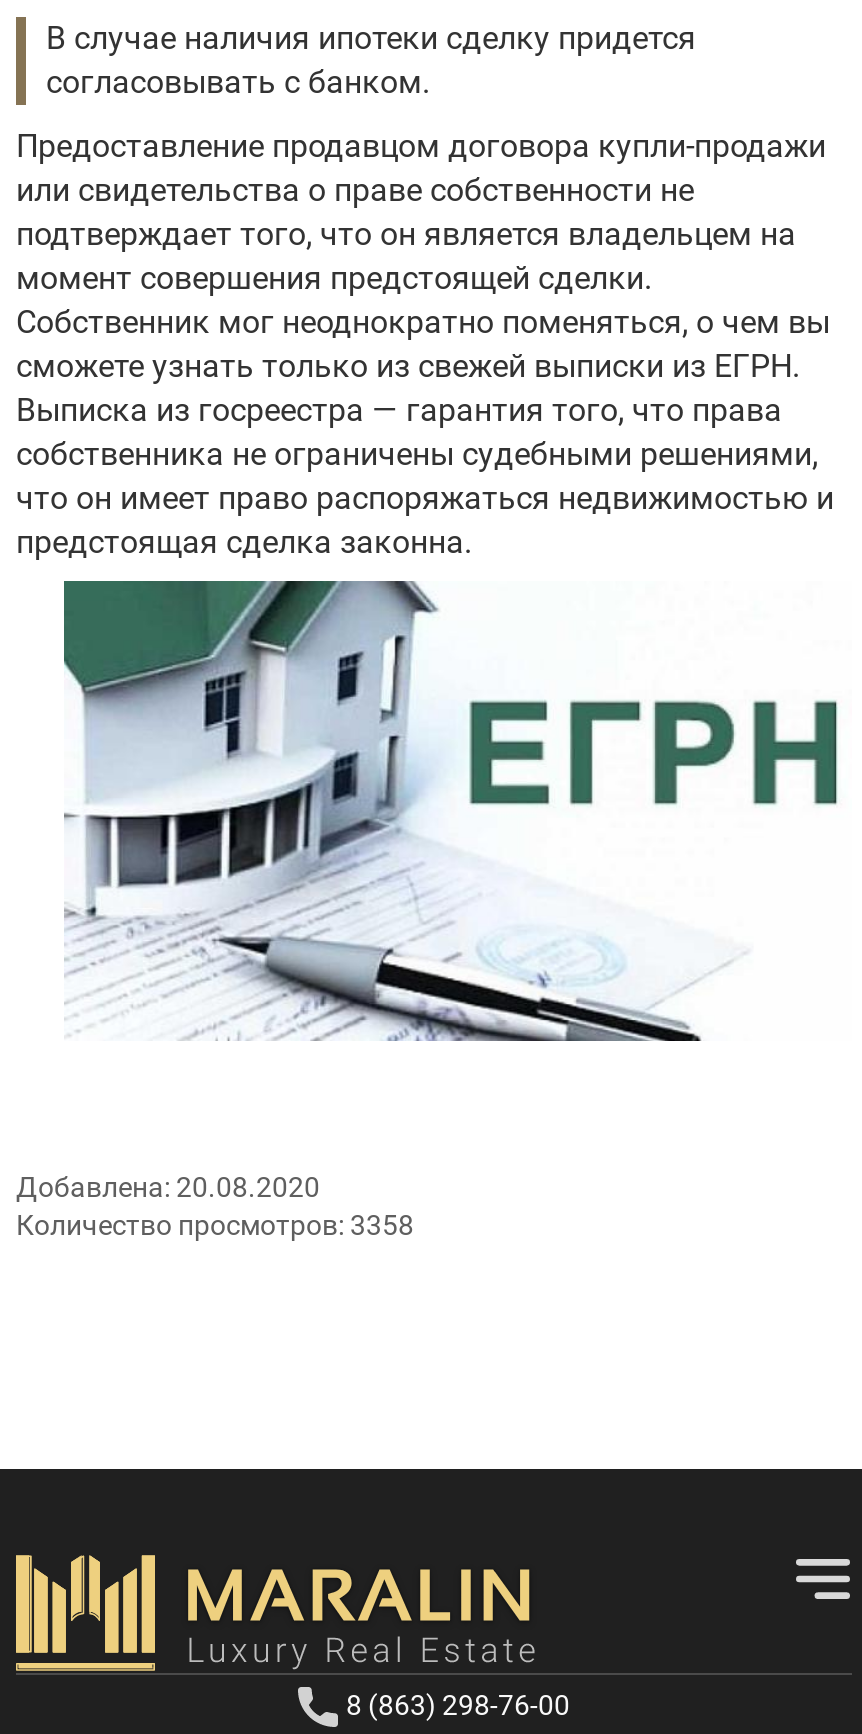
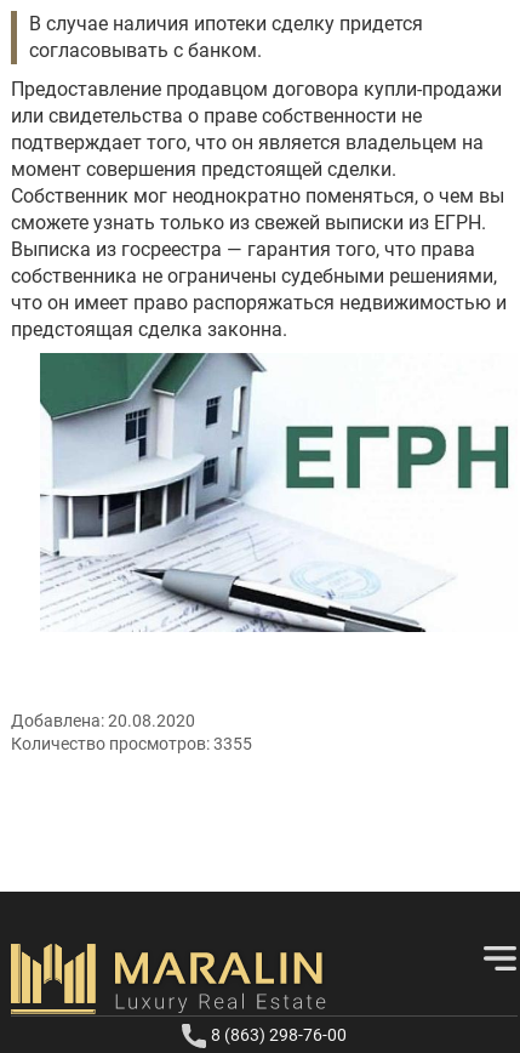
[16,1208,414,1240] Количество просмотров: 3358 -> [11,733,252,753] Количество просмотров: 3355

